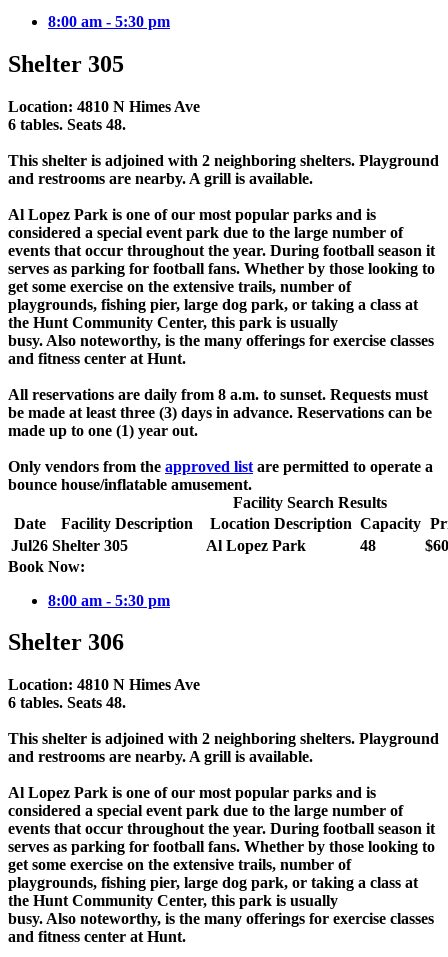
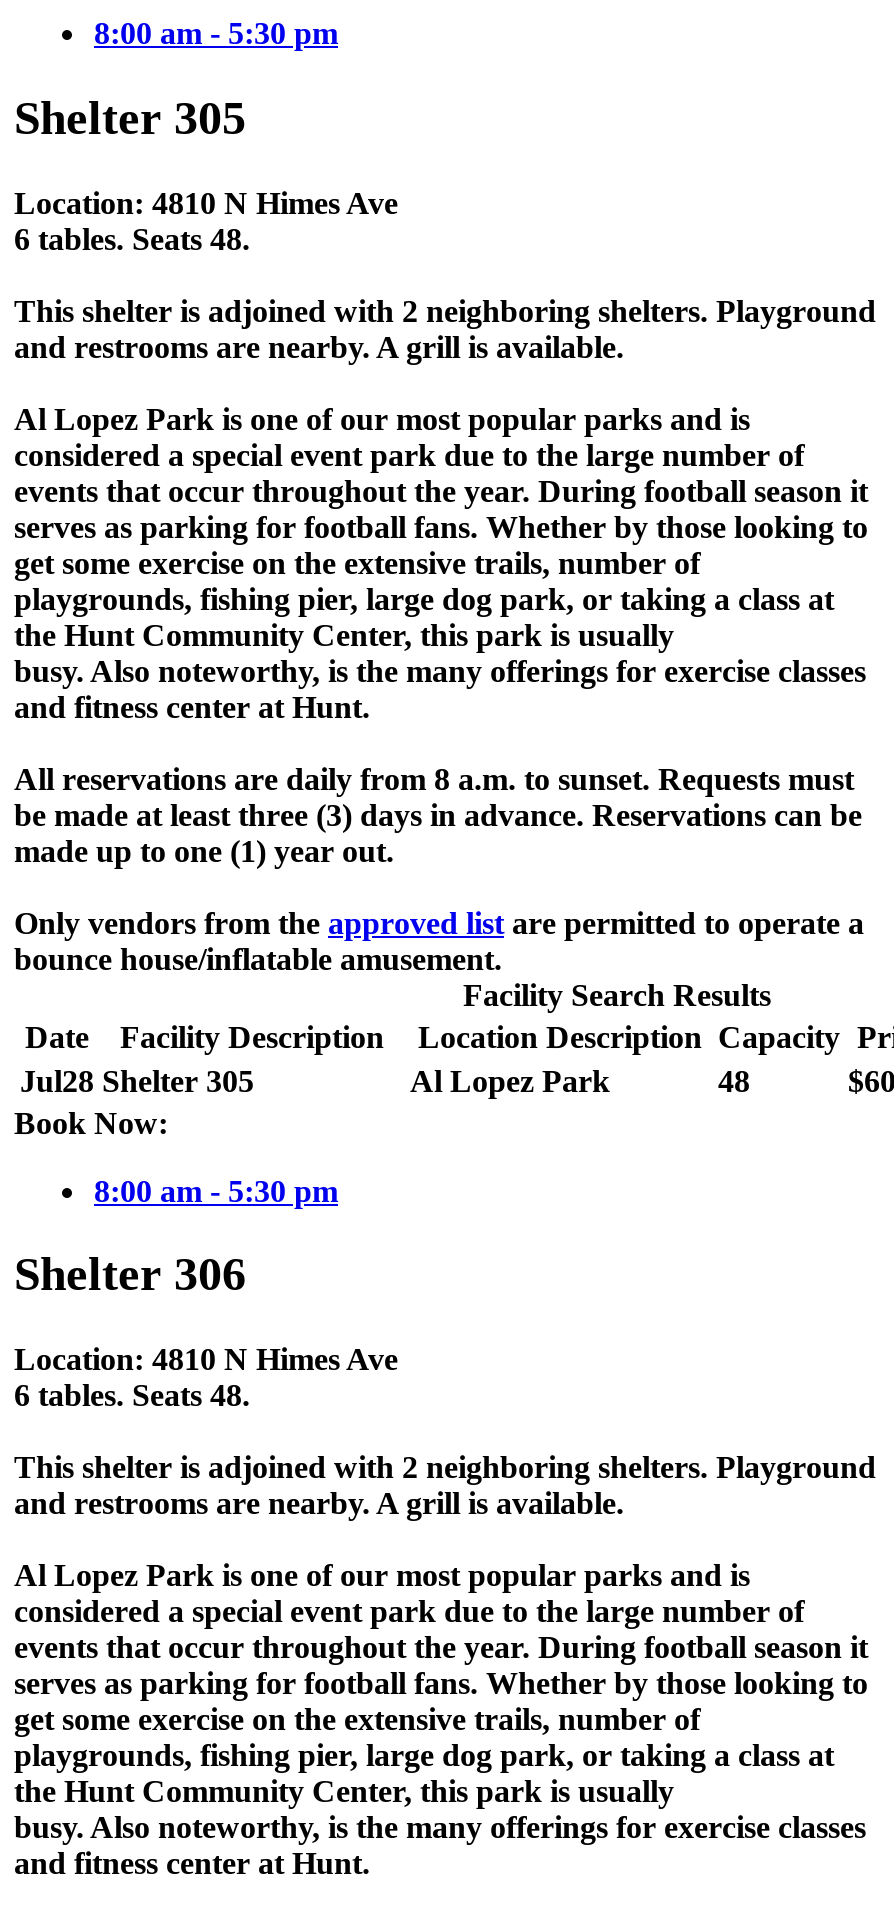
[11,536,128,553] Jul26 Shelter 305 -> [20,1063,254,1097] Jul28 Shelter 305

